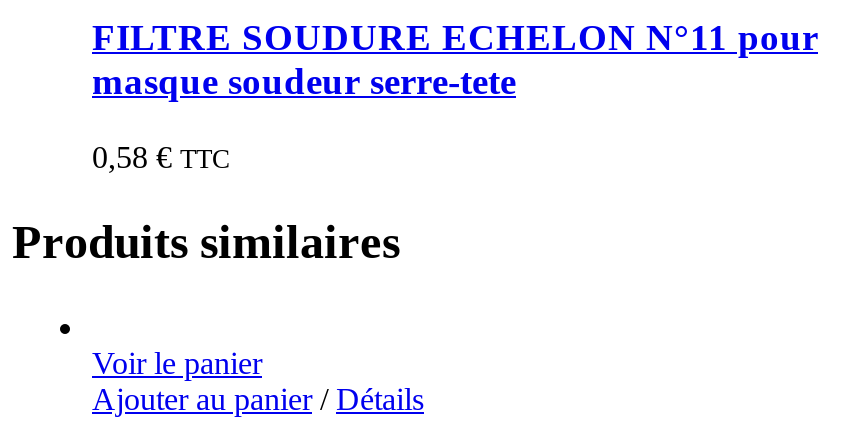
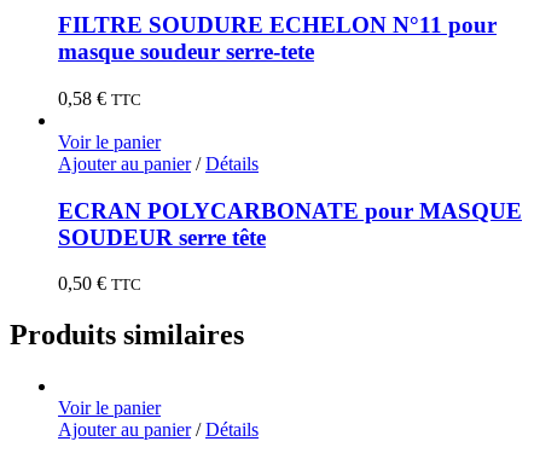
none -> [58,131,522,294] Voir le panier | Ajouter au panier / Détails | ECRAN POLYCARBONATE pour MASQUE | SOUDEUR serre tête | 0,50 € TTC

